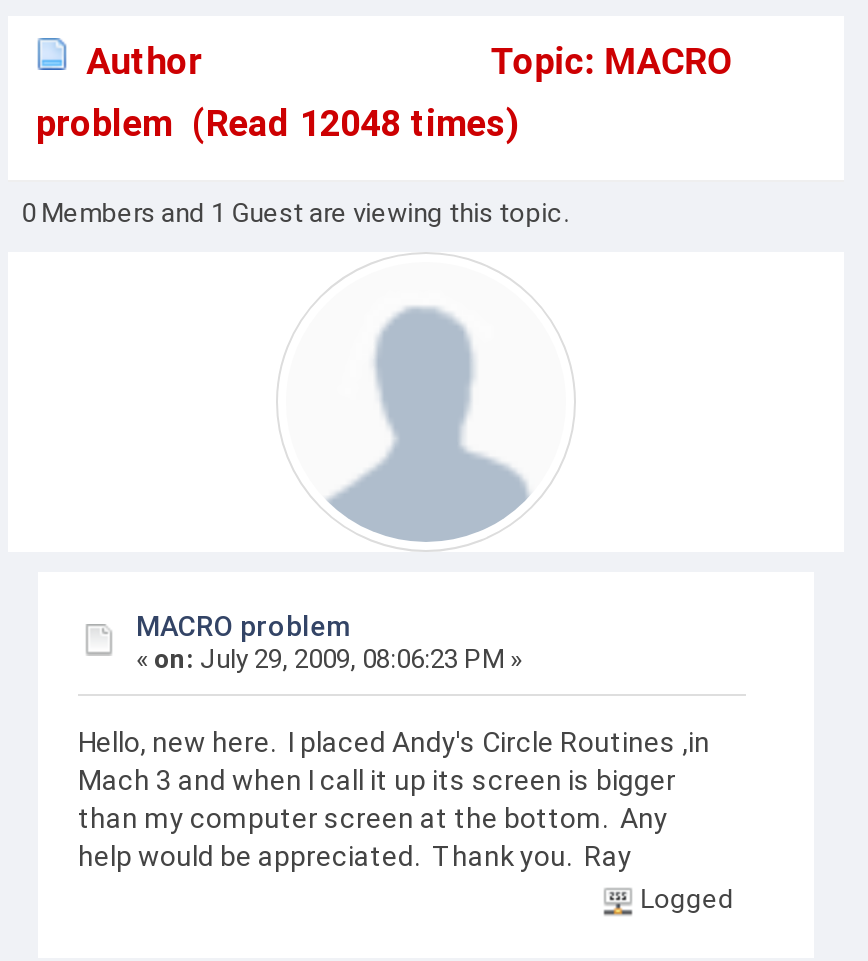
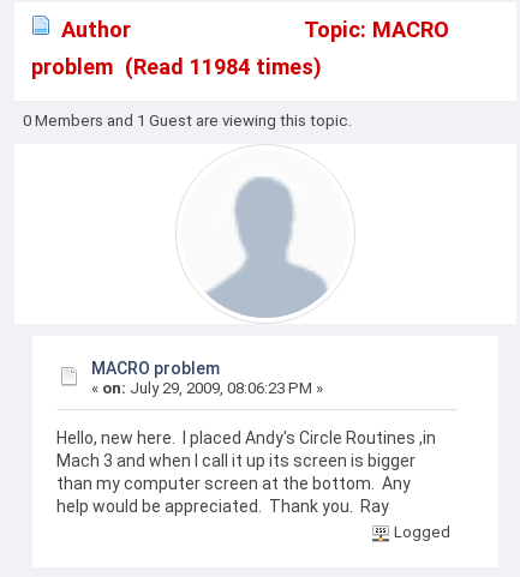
[36,102,520,144] problem (Read 12048 times) -> [31,54,322,79] problem (Read 11984 times)

